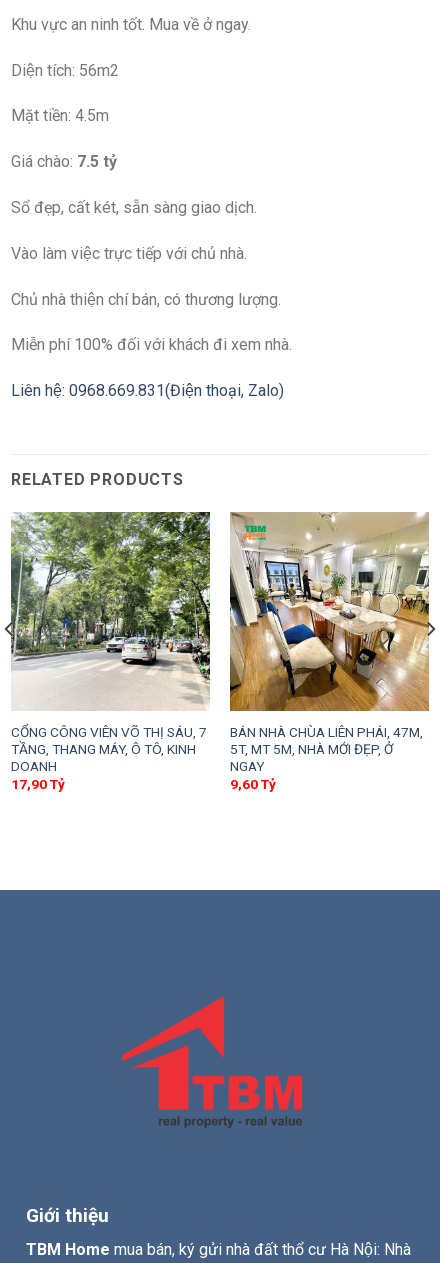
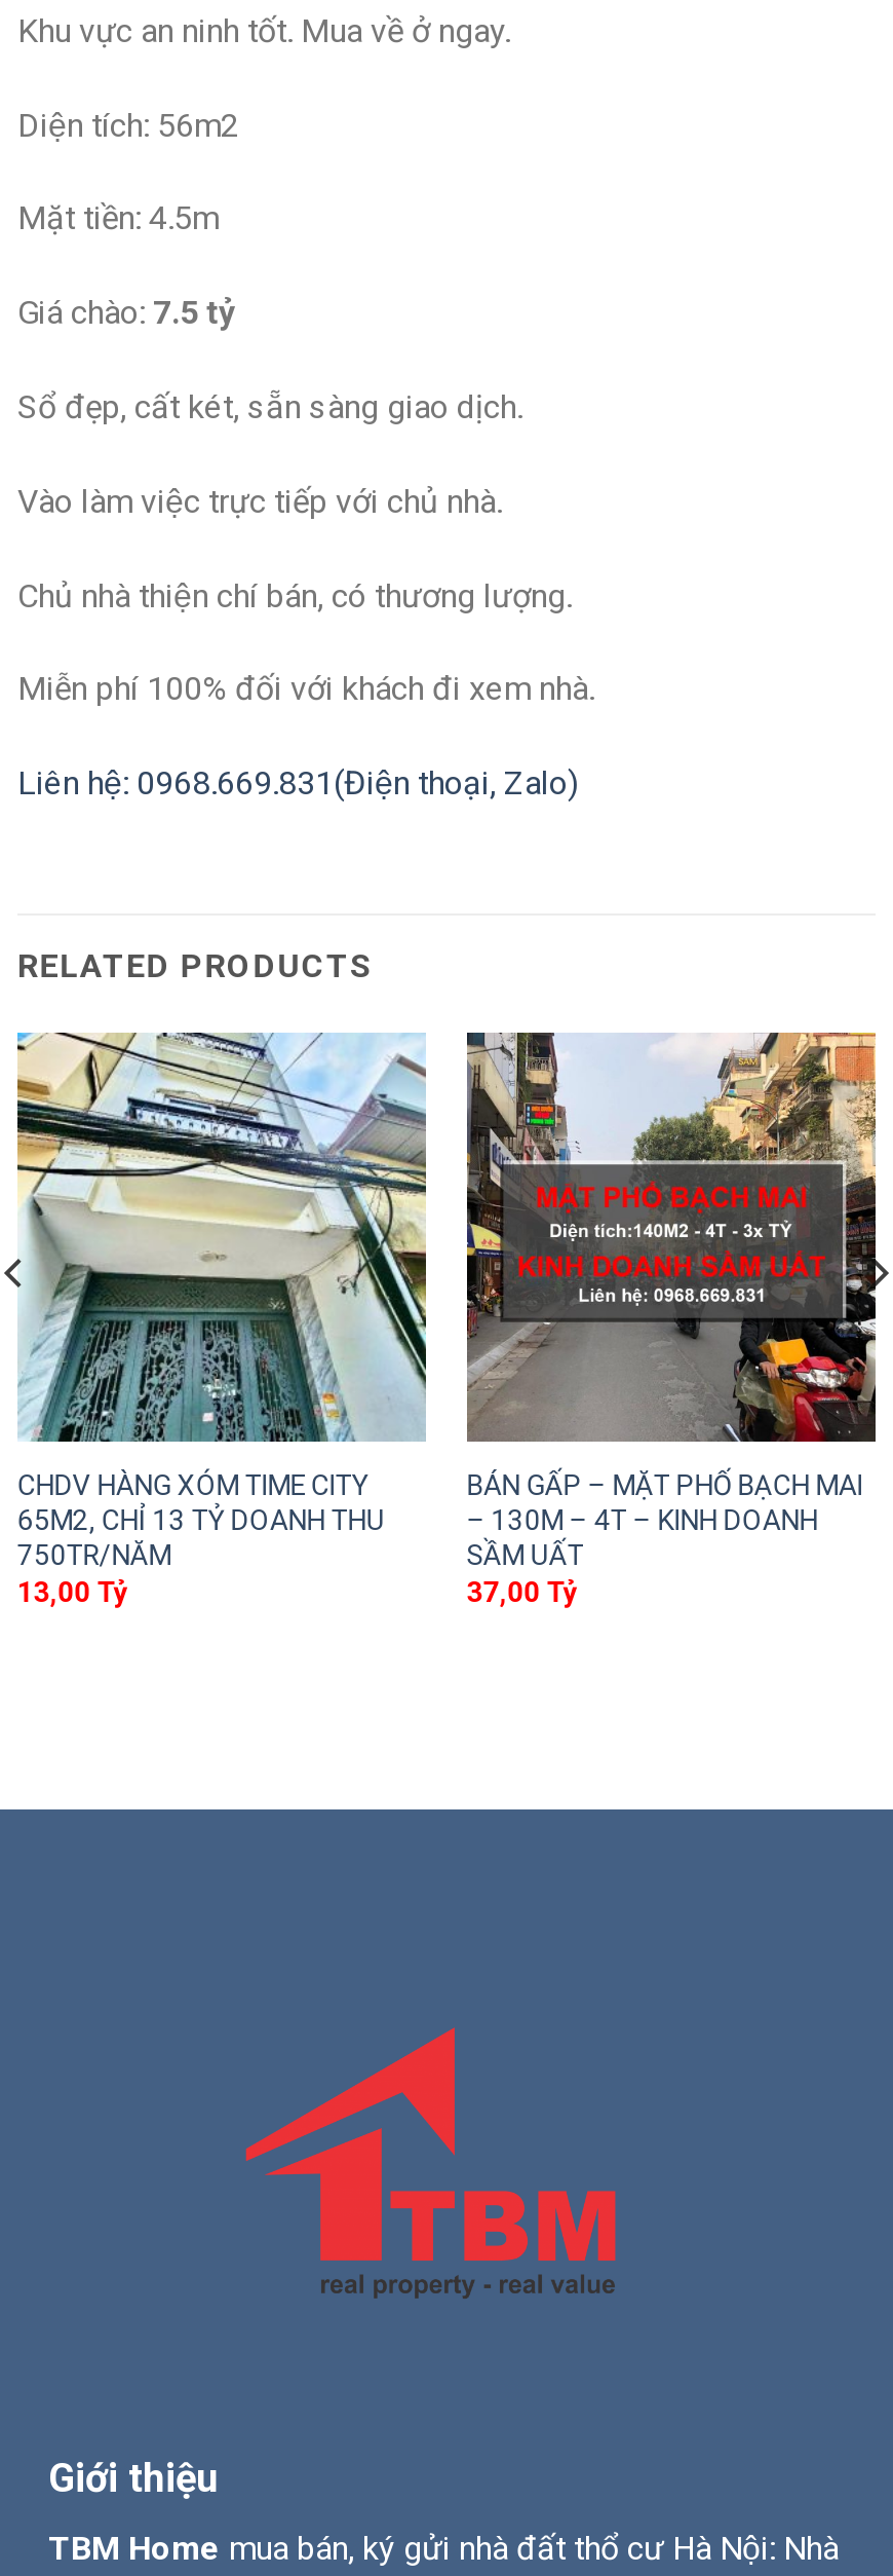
[10,511,211,792] [image] | CỔNG CÔNG VIÊN VÕ THỊ SÁU, 7 | TẦNG, THANG MÁY, Ô TÔ, KINH | DOANH | 17,90 Tỷ -> [15,1033,428,1608] [image] | CHDV HÀNG XÓM TIME CITY | 65M2, CHỈ 13 TỶ DOANH THU | 750TR/NĂM | 13,00 Tỷ
[229,511,430,792] [image] | BÁN NHÀ CHÙA LIÊN PHÁI, 47M, | 5T, MT 5M, NHÀ MỚI ĐẸP, Ở | NGAY | 9,60 Tỷ -> [465,1031,878,1608] [image] | BÁN GẤP – MẶT PHỐ BẠCH MAI | – 130M – 4T – KINH DOANH | SẦM UẤT | 37,00 Tỷ

